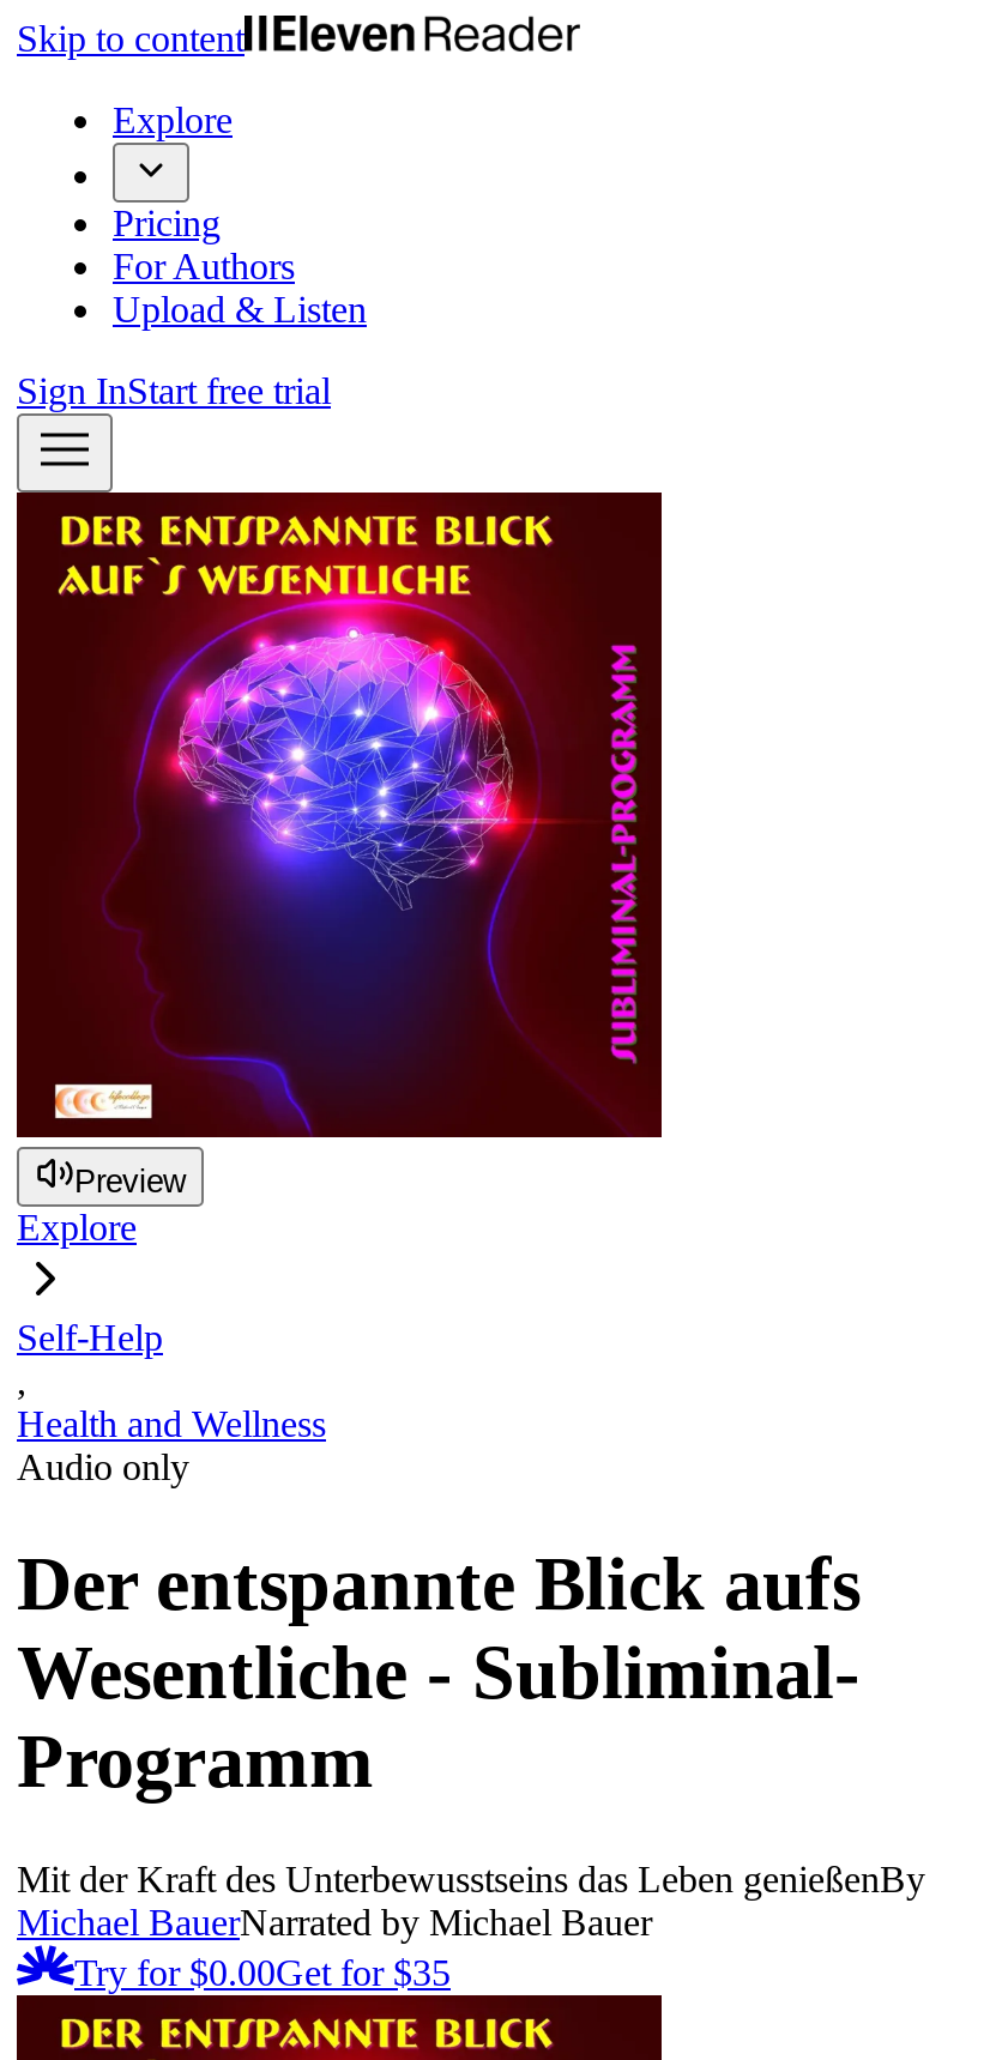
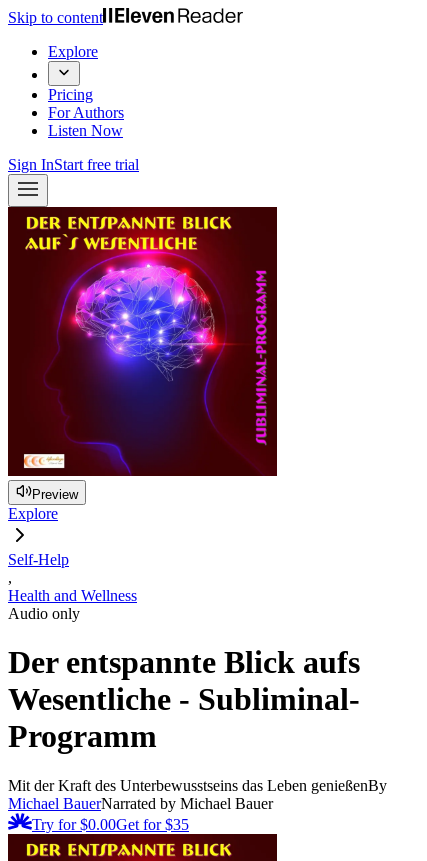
[113,289,367,330] Upload & Listen -> [48,122,123,139] Listen Now

